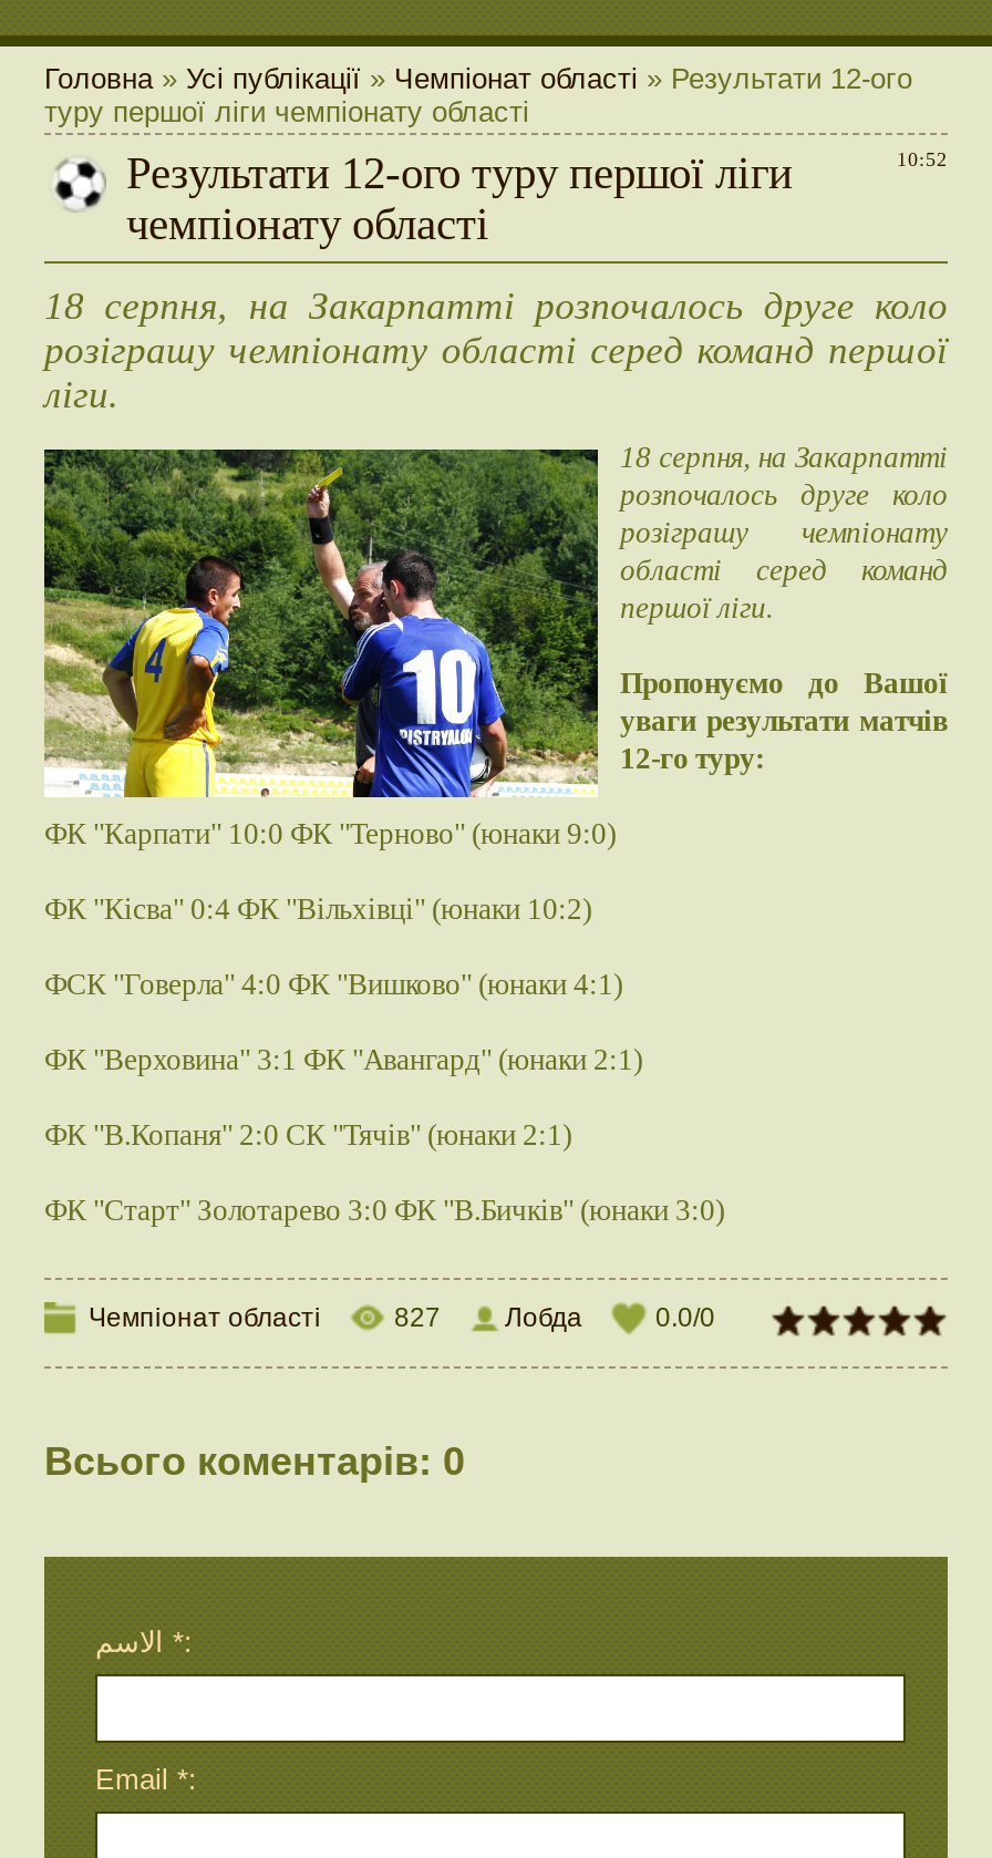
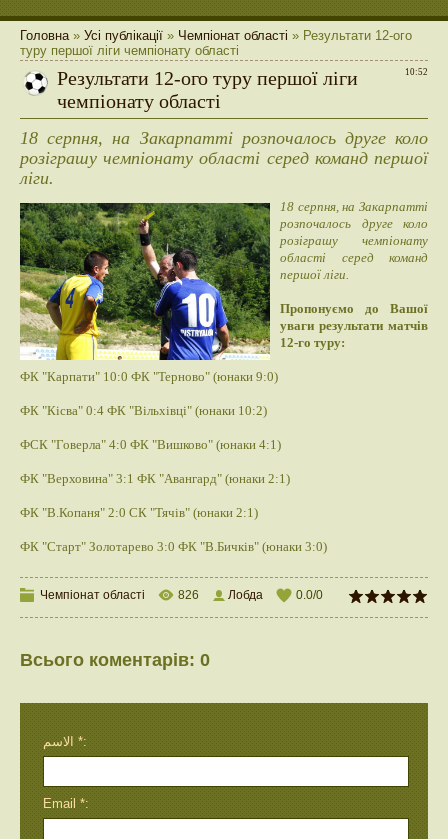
[394,1302,441,1333] 827 -> [178,588,199,602] 826

